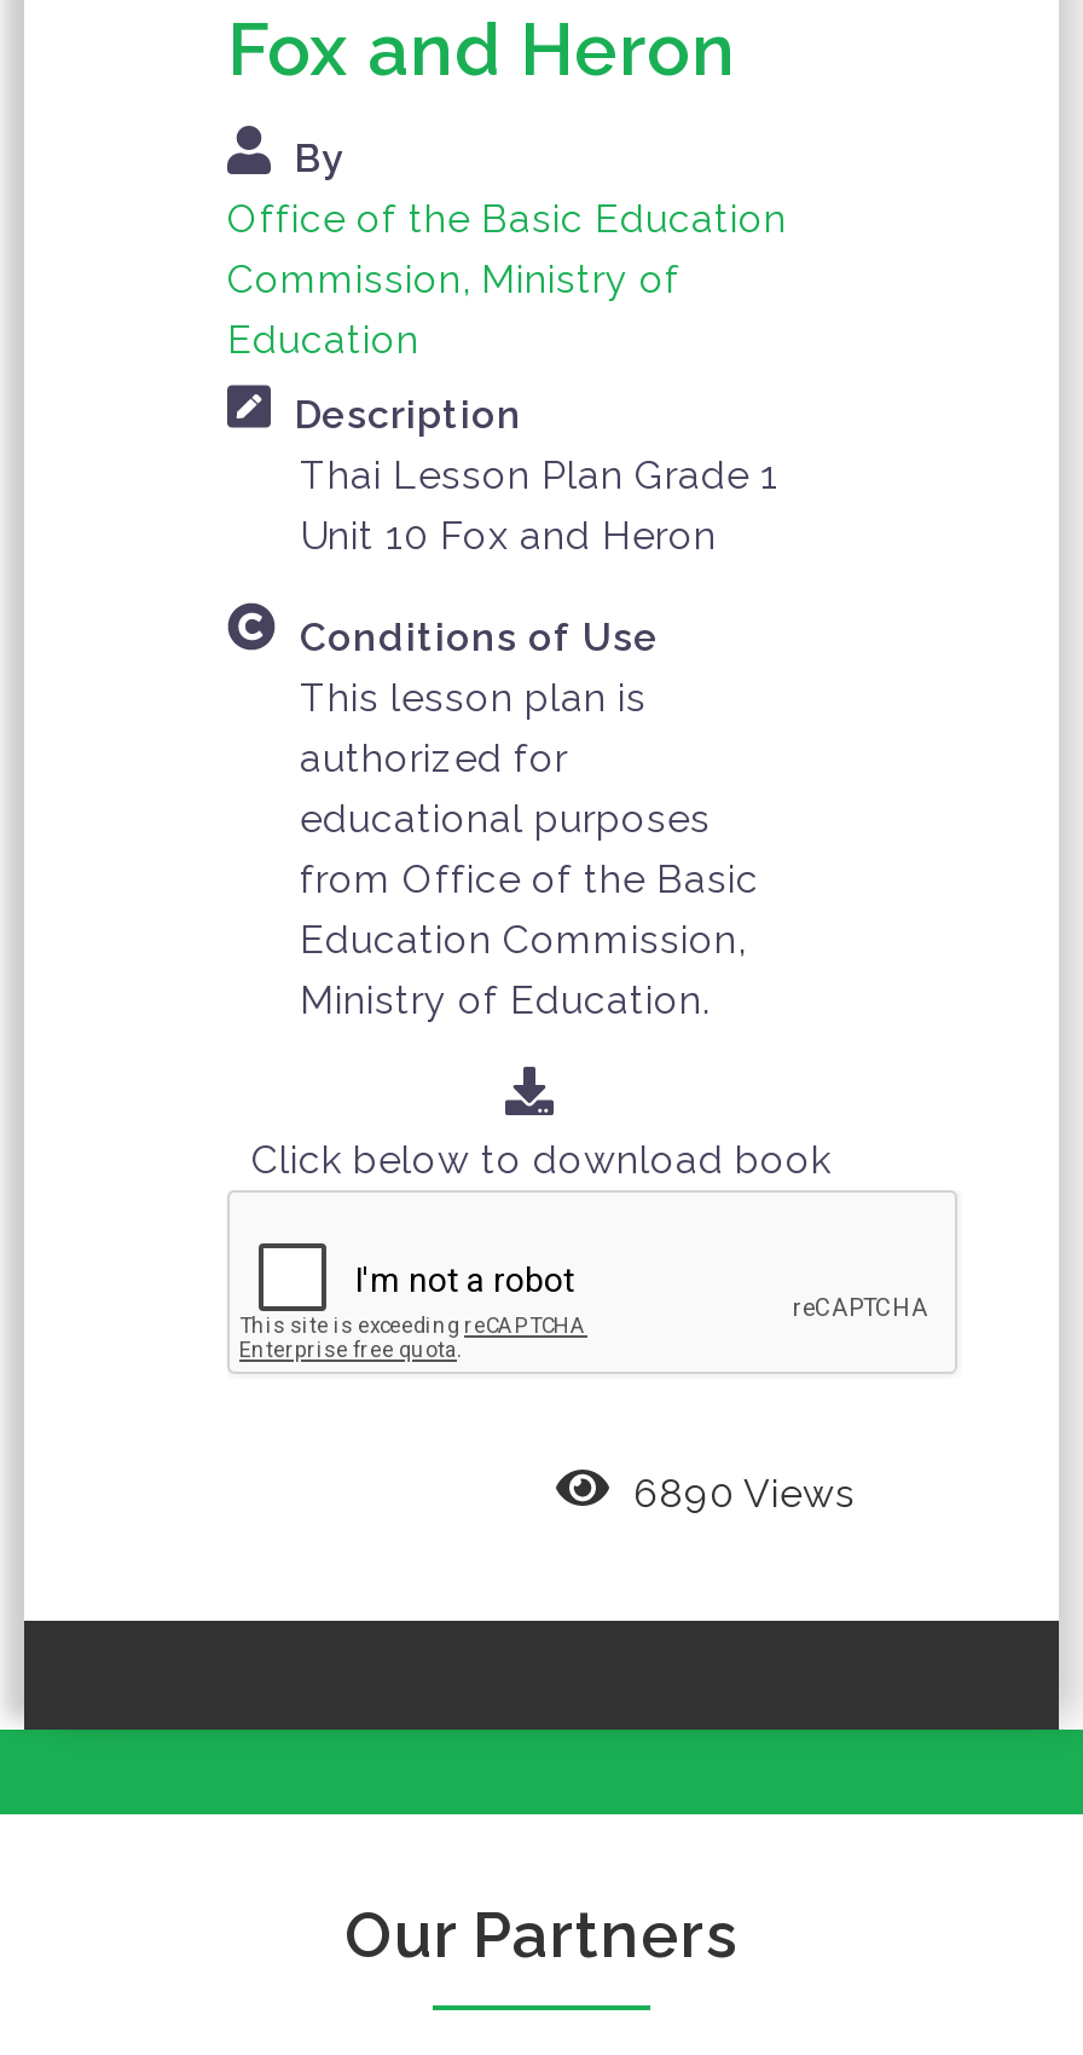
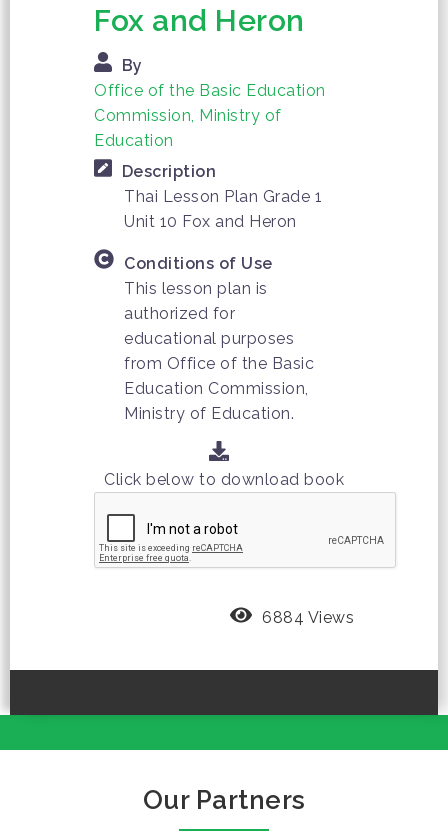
[633,1471,856,1517] 6890 Views -> [262,608,354,627] 6884 Views

